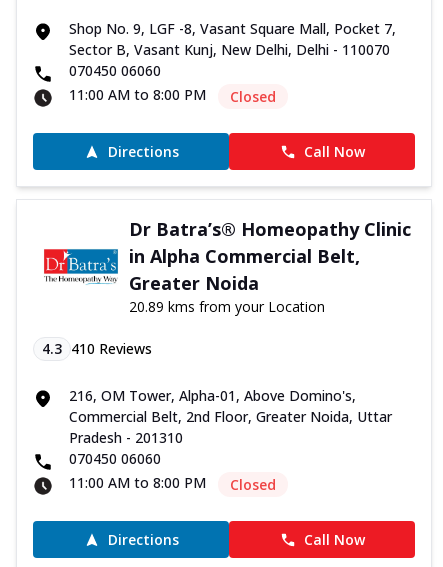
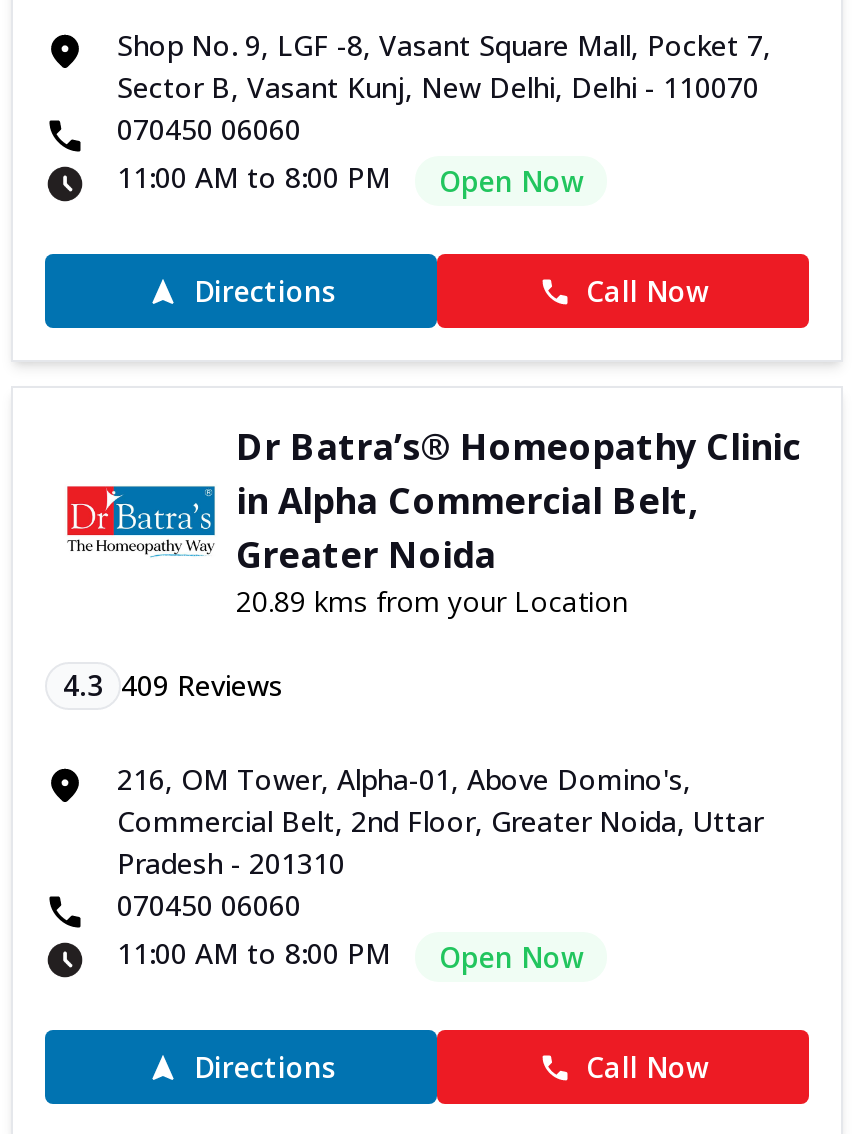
[230,87,276,106] Closed -> [439,163,583,201] Open Now
[42,339,152,358] 4.3 410 Reviews -> [63,667,283,705] 4.3 409 Reviews
[230,475,276,494] Closed -> [439,939,583,977] Open Now

